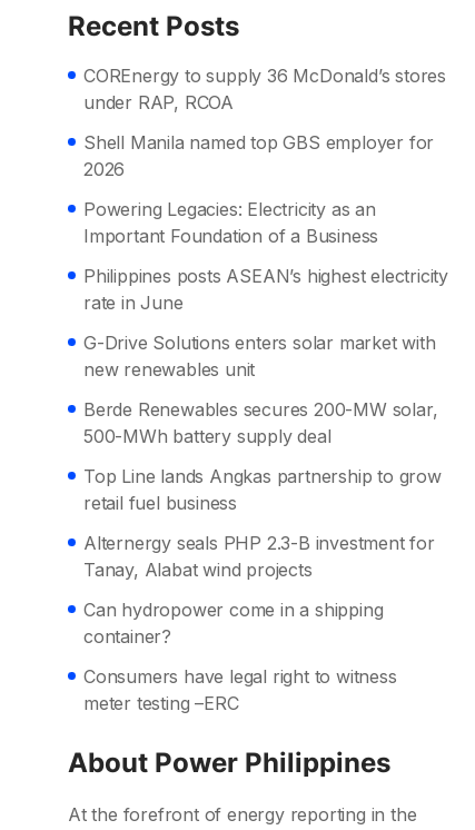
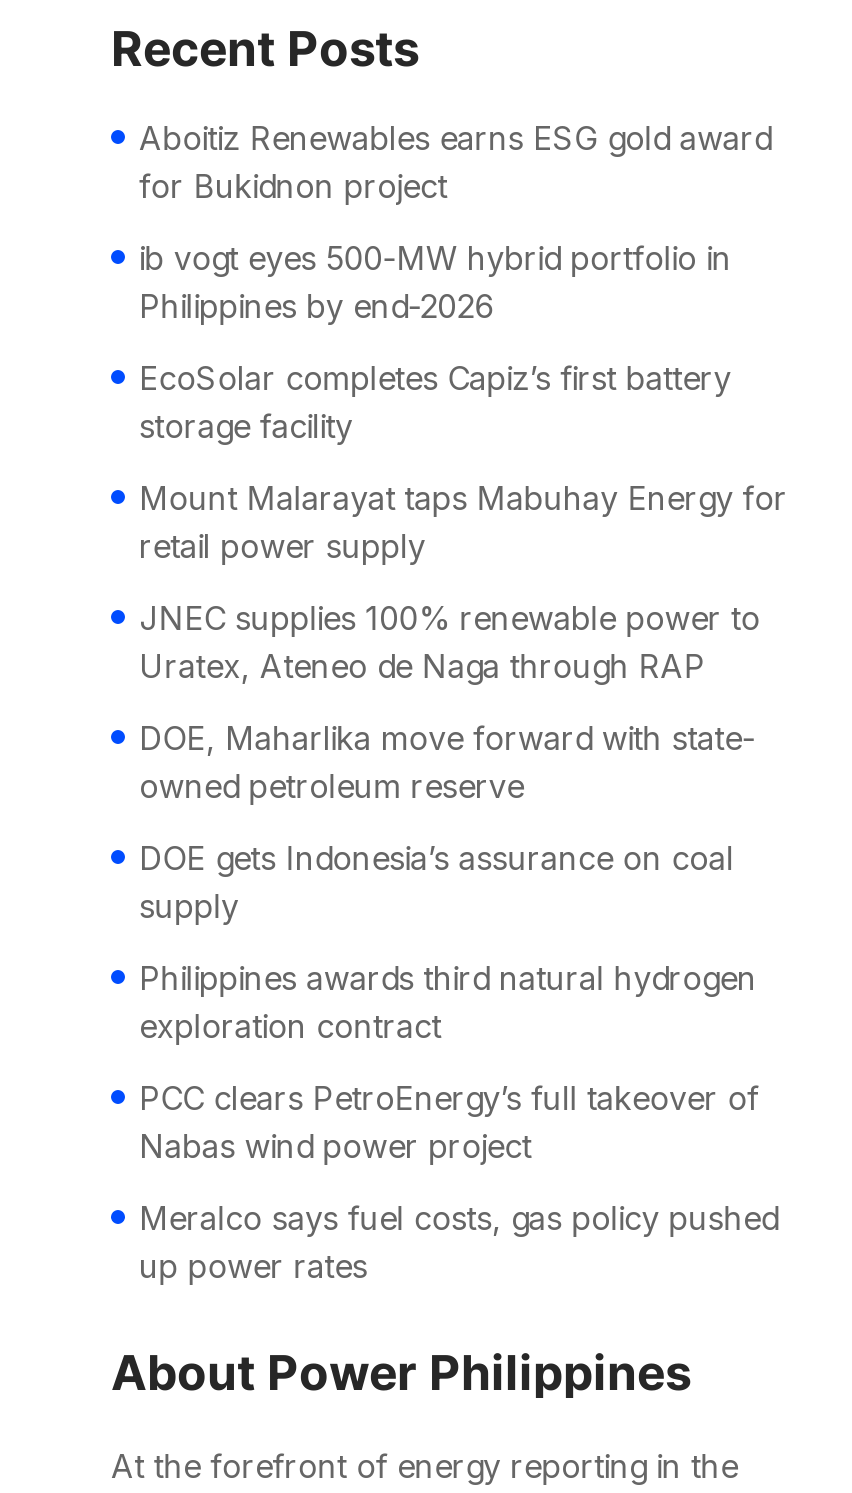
[83,64,446,113] COREnergy to supply 36 McDonald’s stores | under RAP, RCOA -> [139,117,771,205] Aboitiz Renewables earns ESG gold award | for Bukidnon project
[83,131,434,180] Shell Manila named top GBS employer for | 2026 -> [139,237,731,325] ib vogt eyes 500-MW hybrid portfolio in | Philippines by end-2026
[83,198,378,247] Powering Legacies: Electricity as an | Important Foundation of a Business -> [139,357,731,445] EcoSolar completes Capiz’s first battery | storage facility
[83,265,448,314] Philippines posts ASEAN’s highest electricity | rate in June -> [139,477,787,565] Mount Malarayat taps Mabuhay Energy for | retail power supply
[83,331,436,380] G-Drive Solutions enters solar market with | new renewables unit -> [139,597,760,685] JNEC supplies 100% renewable power to | Uratex, Ateneo de Naga through RAP
[83,398,438,447] Berde Renewables secures 200-MW solar, | 500-MWh battery supply deal -> [139,717,755,805] DOE, Maharlika move forward with state- | owned petroleum reserve
[83,465,441,514] Top Line lands Angkas partnership to grow | retail fuel business -> [139,837,734,925] DOE gets Indonesia’s assurance on coal | supply
[83,532,435,581] Alternergy seals PHP 2.3-B investment for | Tanay, Alabat wind projects -> [139,957,757,1045] Philippines awards third natural hydrogen | exploration contract
[83,598,383,647] Can hydropower come in a shipping | container? -> [139,1077,759,1165] PCC clears PetroEnergy’s full takeover of | Nabas wind power project
[83,665,397,714] Consumers have legal right to witness | meter testing –ERC -> [139,1197,778,1285] Meralco says fuel costs, gas policy pushed | up power rates

